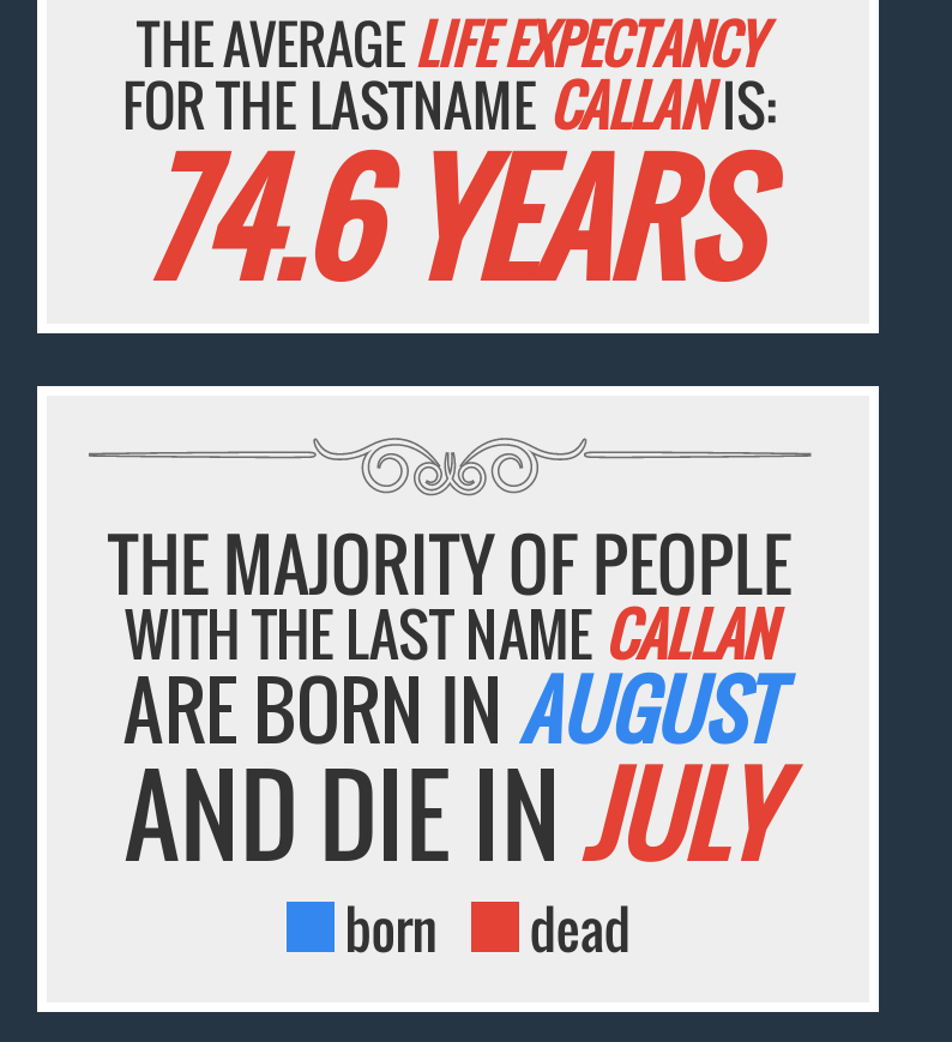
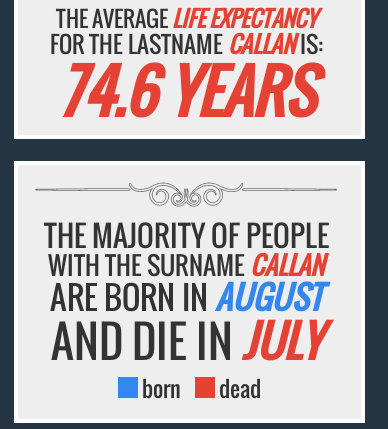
[125,591,775,677] WITH THE LAST NAMECALLAN -> [48,246,324,283] WITH THE SURNAMECALLAN

